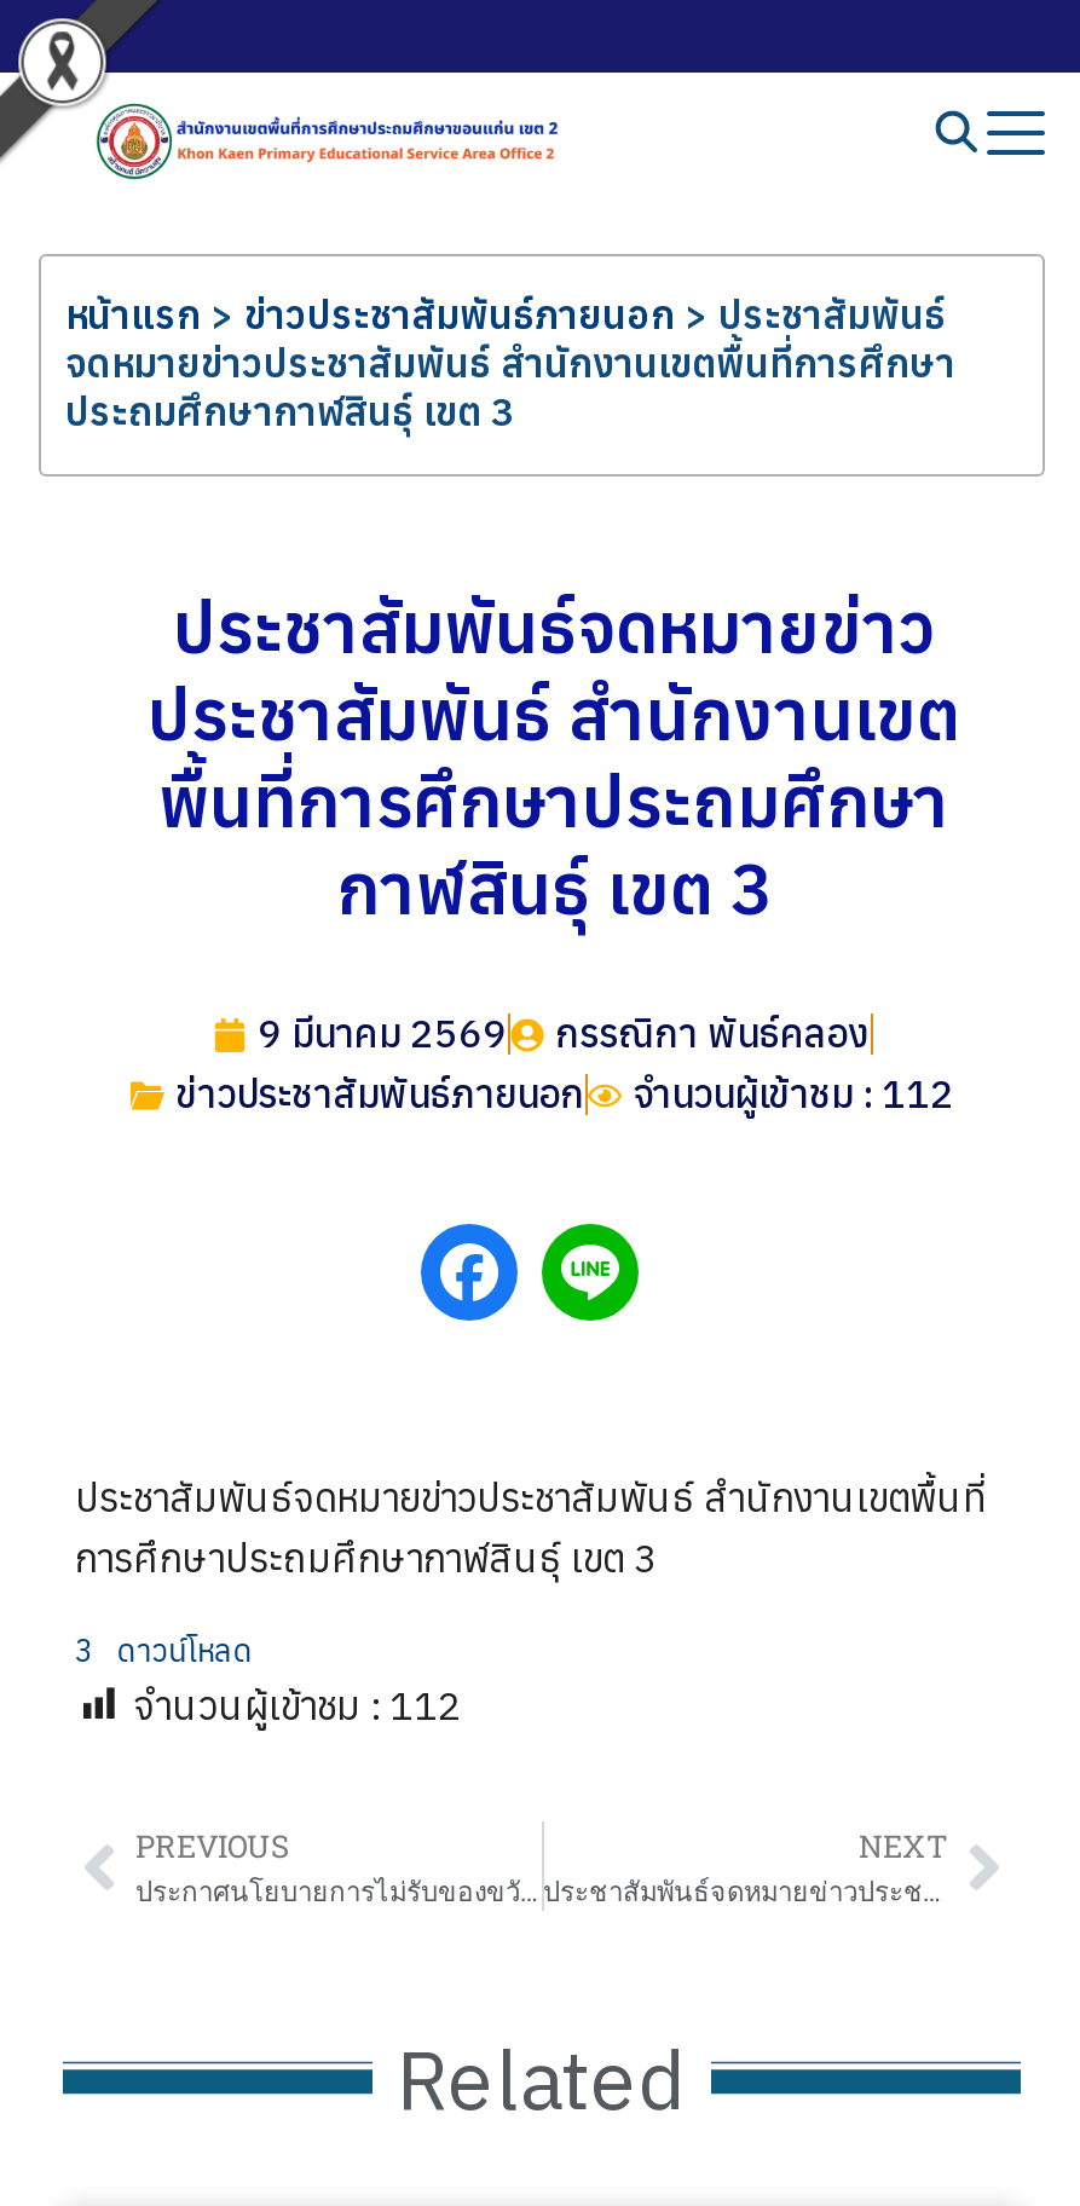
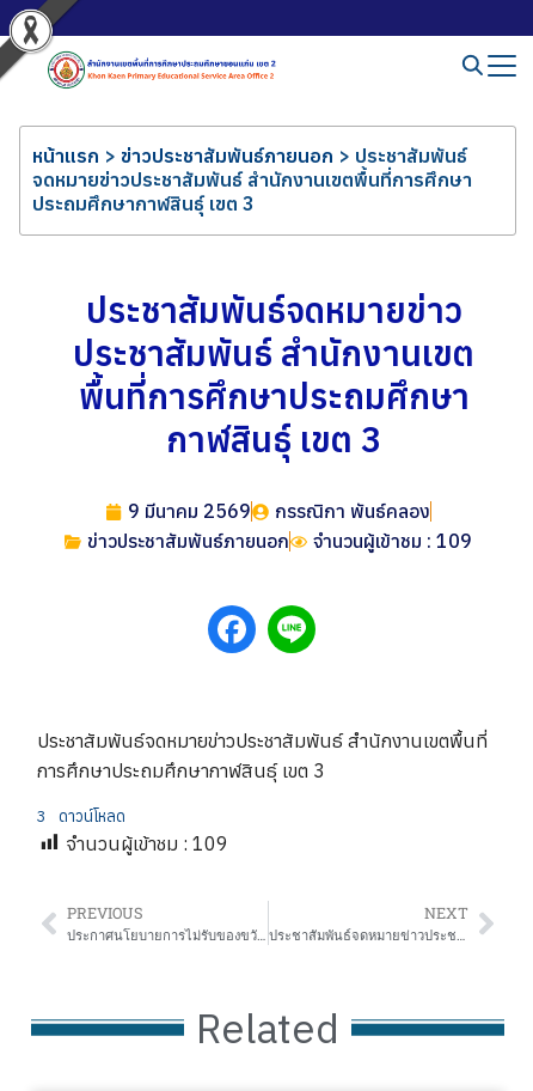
[633,1069,954,1118] จำนวนผู้เข้าชม : 112 -> [313,529,471,553] จำนวนผู้เข้าชม : 109
[133,1681,462,1729] จำนวนผู้เข้าชม : 112 -> [66,831,228,855] จำนวนผู้เข้าชม : 109

